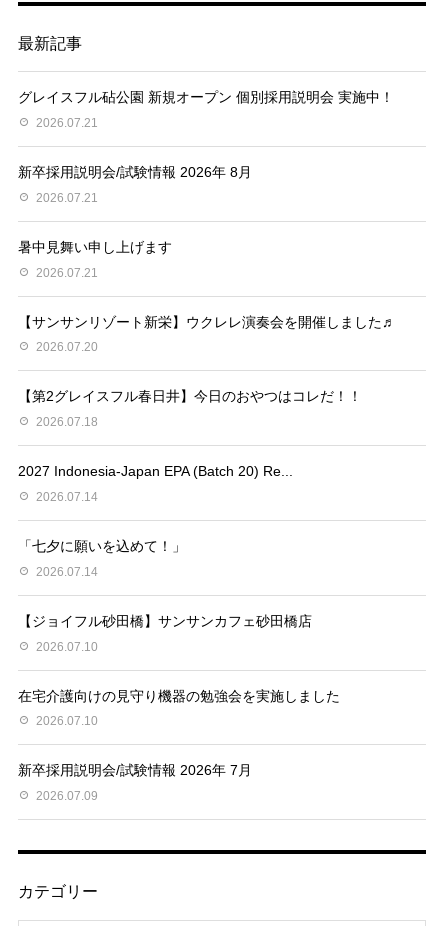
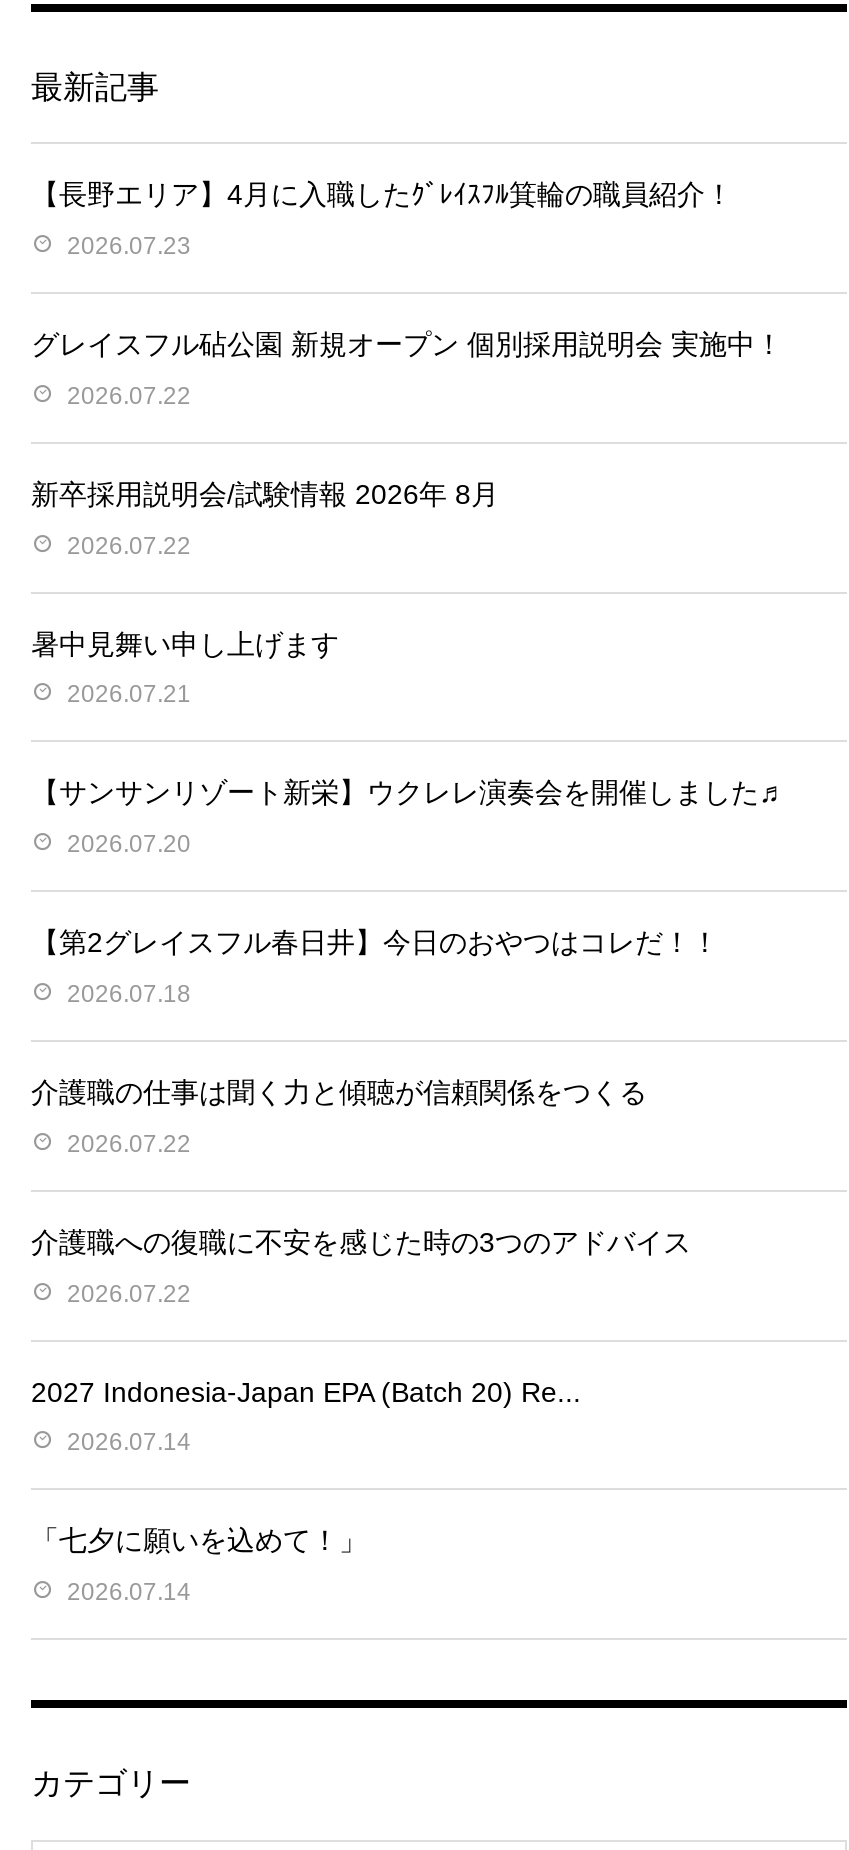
none -> [31,178,733,260] 【長野エリア】4月に入職したｸﾞﾚｲｽﾌﾙ箕輪の職員紹介！ | 2026.07.23
moved [18,89,394,105] -> [31,328,783,360]: グレイスフル砧公園 新規オープン 個別採用説明会 実施中！
[36,116,98,130] 2026.07.21 -> [67,382,191,410] 2026.07.22
moved [18,164,252,180] -> [31,478,499,510]: 新卒採用説明会/試験情報 2026年 8月
[36,191,98,205] 2026.07.21 -> [67,531,191,559] 2026.07.22
moved [18,239,362,429] -> [31,627,719,1008]: 暑中見舞い申し上げます | 2026.07.21 | 2026.07.20 | 【第2グレイスフル春日井】今日のおやつはコレだ！！ | 2026.07.18
none -> [31,1076,691,1307] 介護職の仕事は聞く力と傾聴が信頼関係をつくる | 2026.07.22 | 介護職への復職に不安を感じた時の3つのアドバイス | 2026.07.22
moved [18,463,293,579] -> [31,1375,581,1606]: 2027 Indonesia-Japan EPA (Batch 20) Re... | 2026.07.14 | 「七夕に願いを込めて！」 | 2026.07.14
[18,613,340,803] 【ジョイフル砂田橋】サンサンカフェ砂田橋店 | 2026.07.10 | 在宅介護向けの見守り機器の勉強会を実施しました | 2026.07.10 | 新卒採用説明会/試験情報 2026年 7月 | 2026.07.09 -> none

